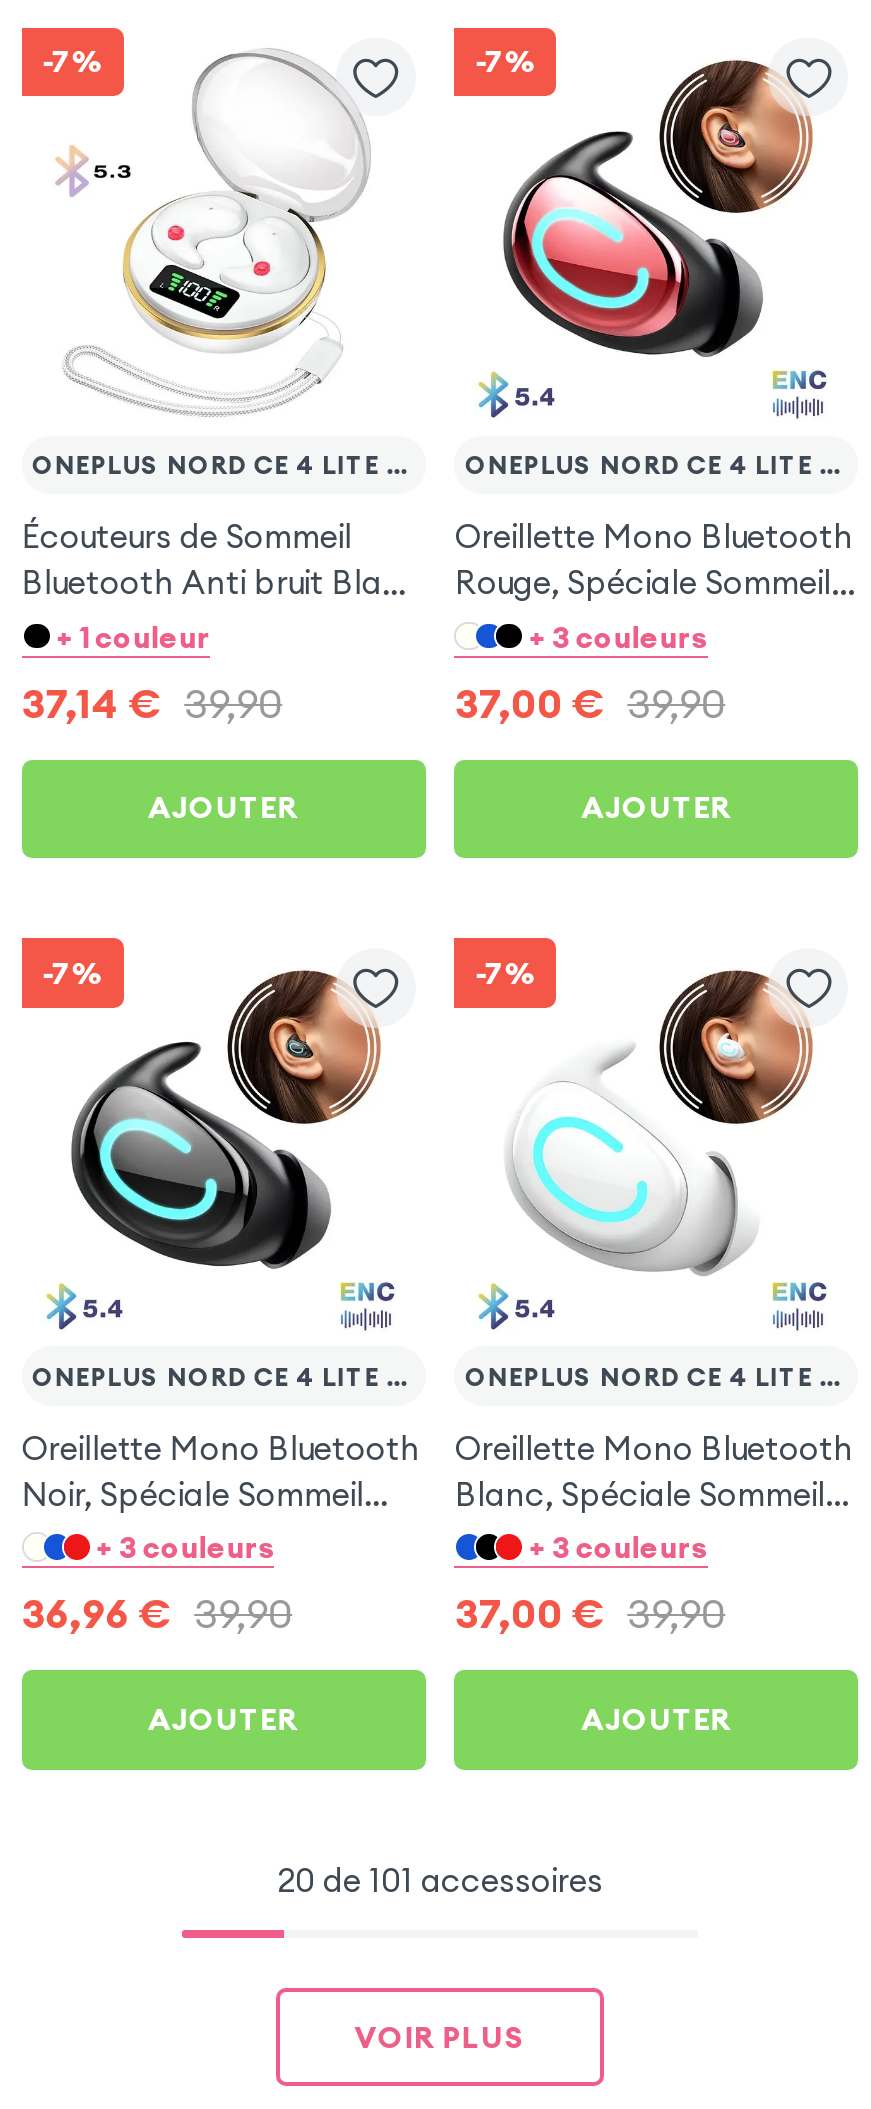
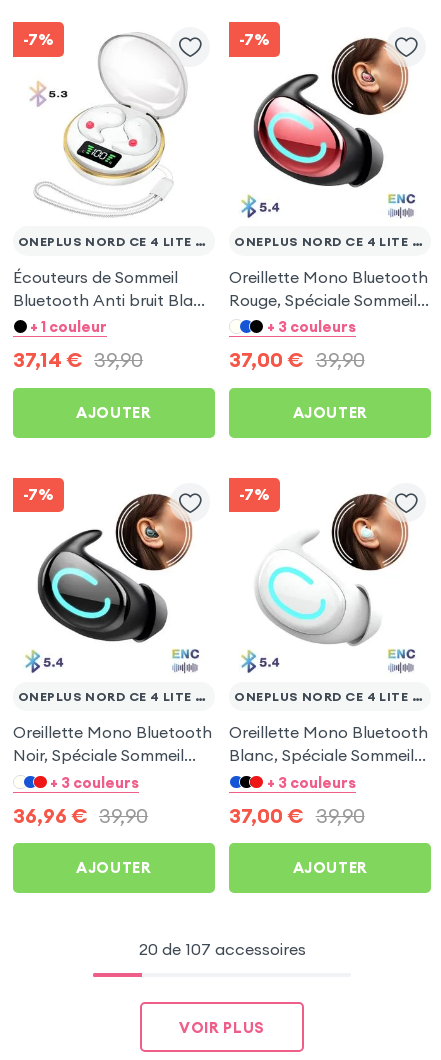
[277,1861,603,1901] 20 de 101 accessoires -> [138,939,305,959] 20 de 107 accessoires

